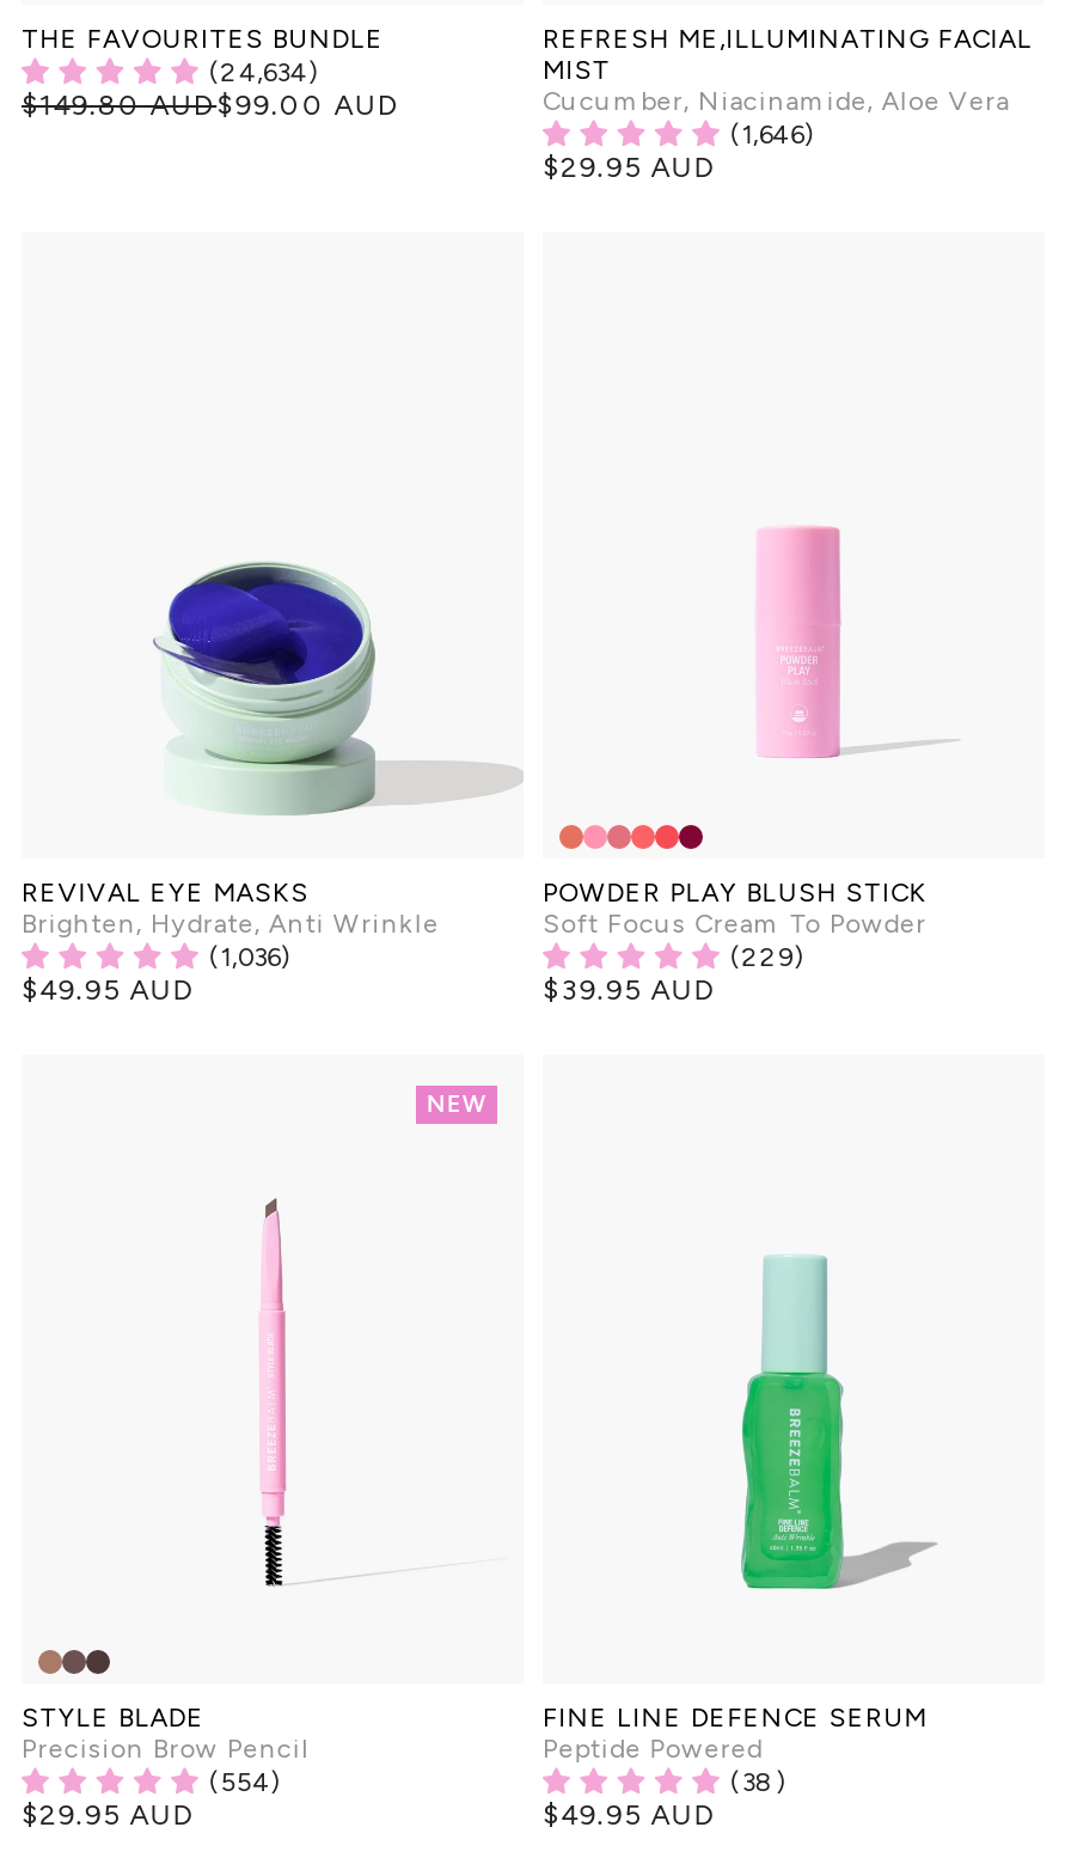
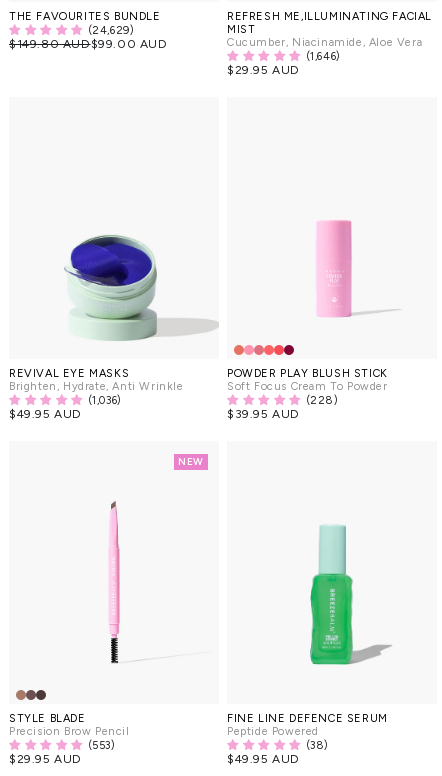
[210,57,319,88] (24,634) -> [88,24,134,37] (24,629)
[731,943,805,974] (229) -> [306,394,339,407] (228)
[210,1767,281,1798] (554) -> [88,739,116,752] (553)

